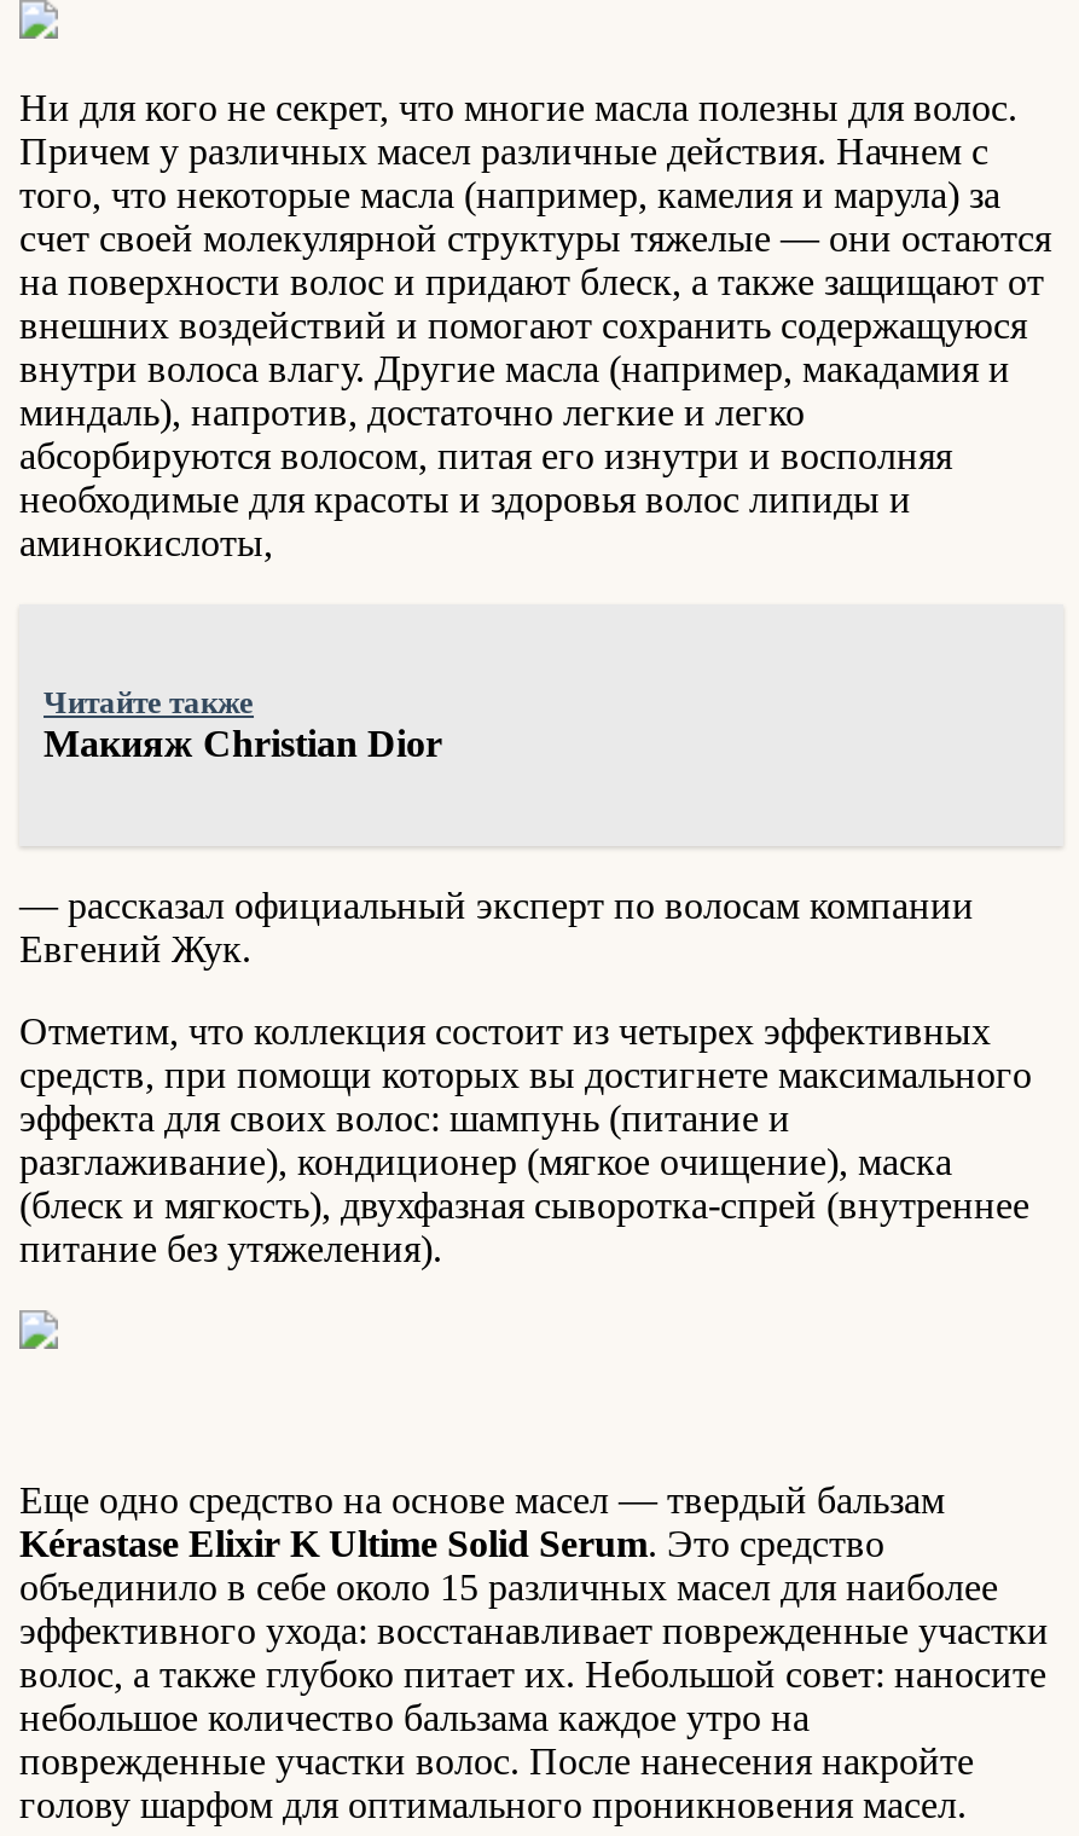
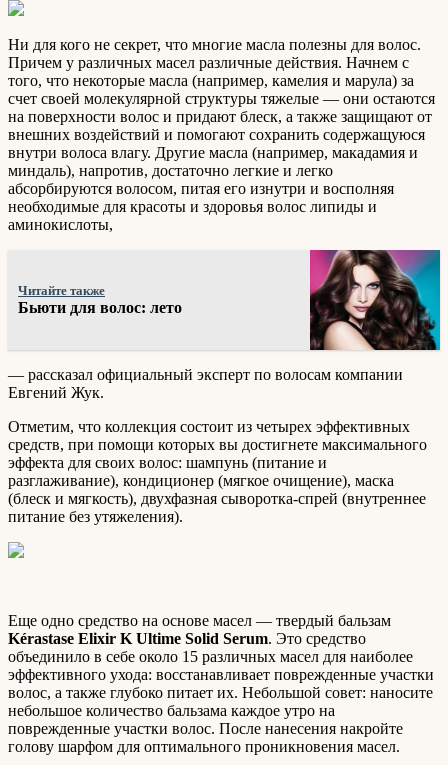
none -> [309,249,441,351] [image]
[43,722,442,763] Макияж Christian Dior -> [18,299,182,316] Бьюти для волос: лето

